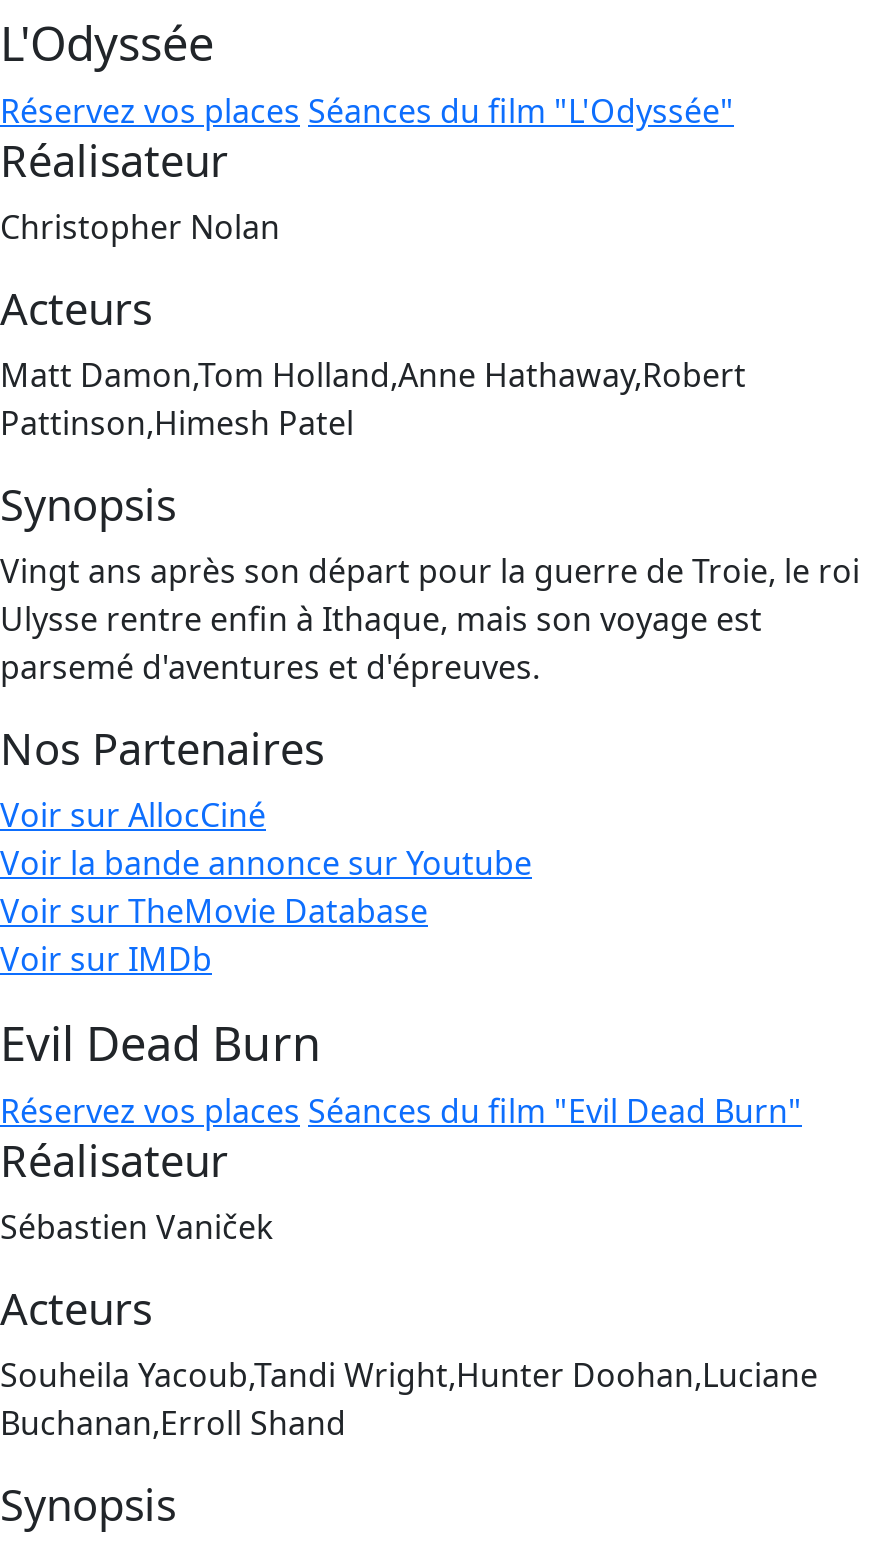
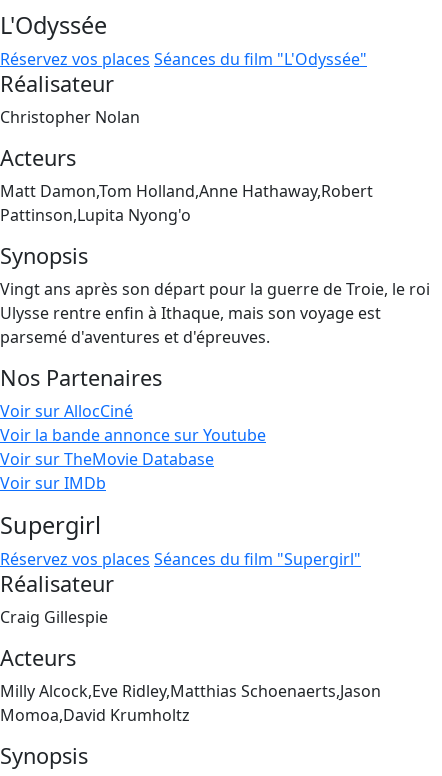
[0,401,354,445] Pattinson,Himesh Patel -> [0,204,191,226] Pattinson,Lupita Nyong'o
[0,1011,802,1133] Evil Dead Burn | Réservez vos places Séances du film "Evil Dead Burn" -> [0,509,361,570] Supergirl | Réservez vos places Séances du film "Supergirl"
[0,1205,274,1249] Sébastien Vaniček -> [0,606,108,628] Craig Gillespie
[0,1353,818,1445] Souheila Yacoub,Tandi Wright,Hunter Doohan,Luciane | Buchanan,Erroll Shand -> [0,680,381,726] Milly Alcock,Eve Ridley,Matthias Schoenaerts,Jason | Momoa,David Krumholtz

